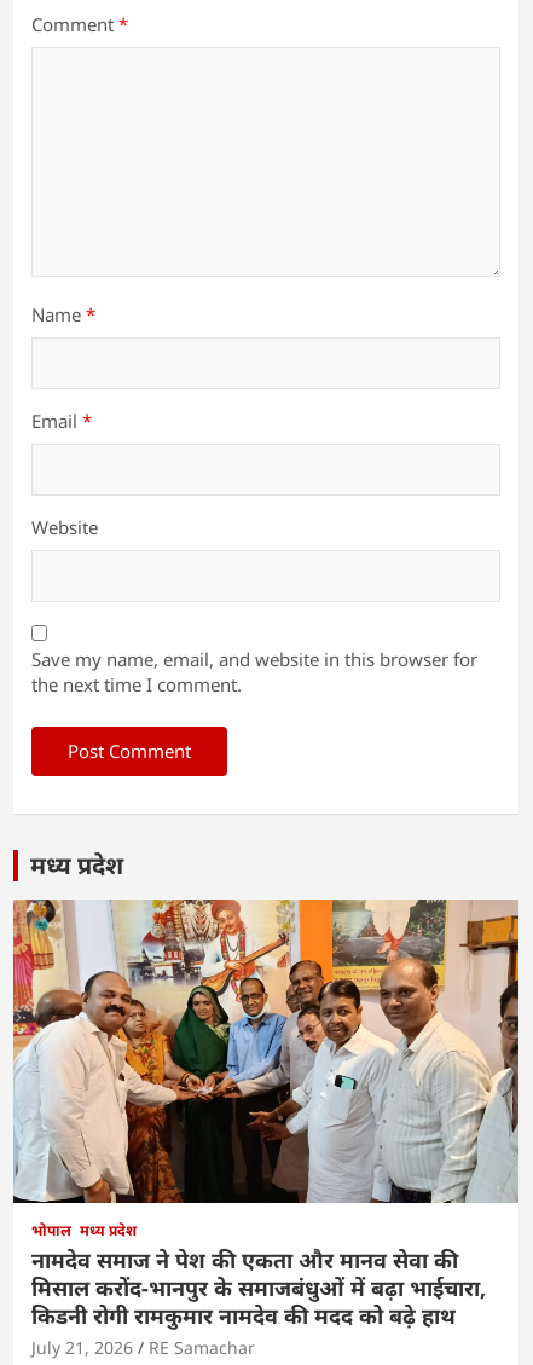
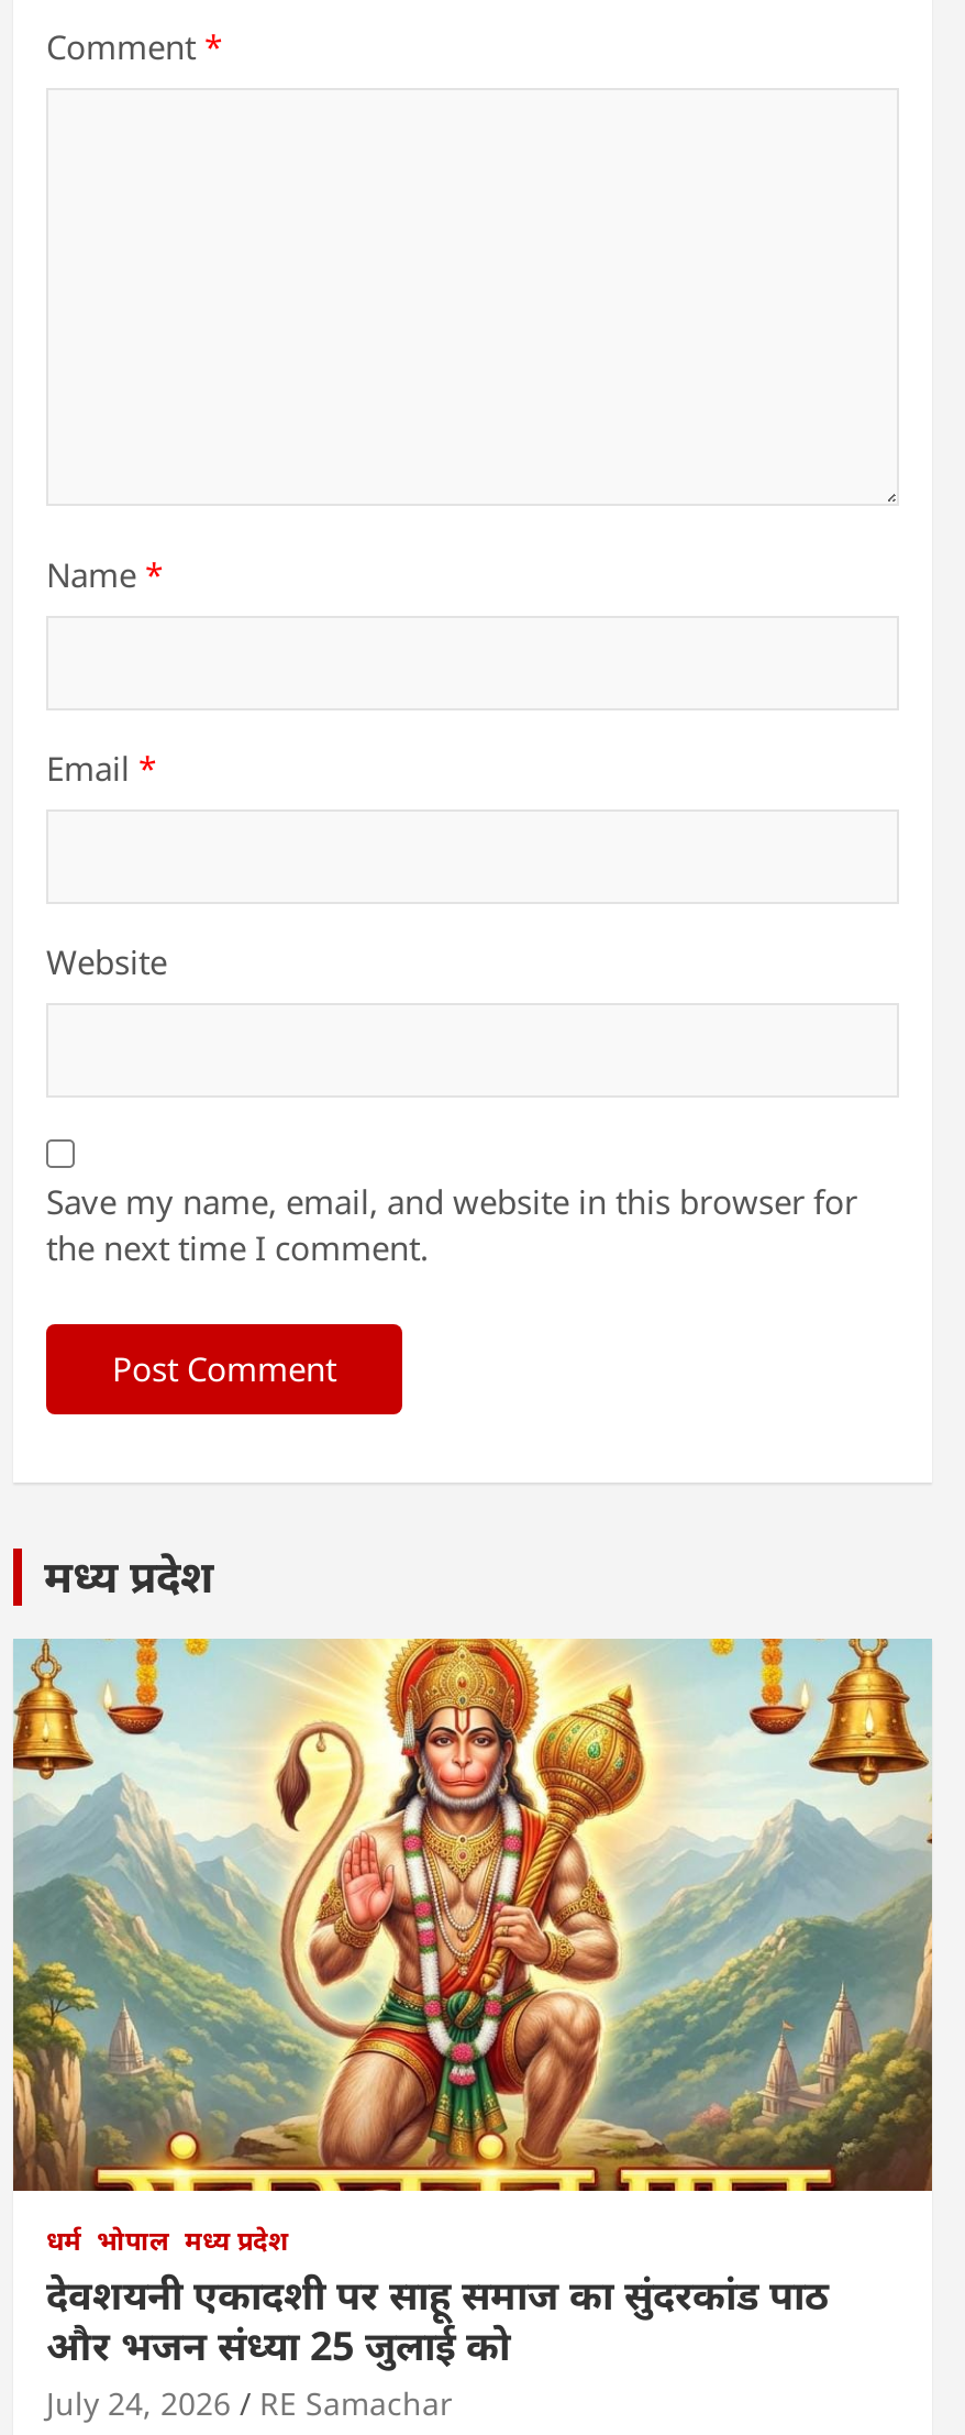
[12,898,520,1358] [image] | भोपाल मध्य प्रदेश | नामदेव समाज ने पेश की एकता और मानव सेवा की | मिसाल करोंद-भानपुर के समाजबंधुओं में बढ़ा भाईचारा, | किडनी रोगी रामकुमार नामदेव की मदद को बढ़े हाथ | July 21, 2026 -> [11,1637,932,2423] [image] | धर्म भोपाल मध्य प्रदेश | देवशयनी एकादशी पर साहू समाज का सुंदरकांड पाठ | और भजन संध्या 25 जुलाई को | July 24, 2026

